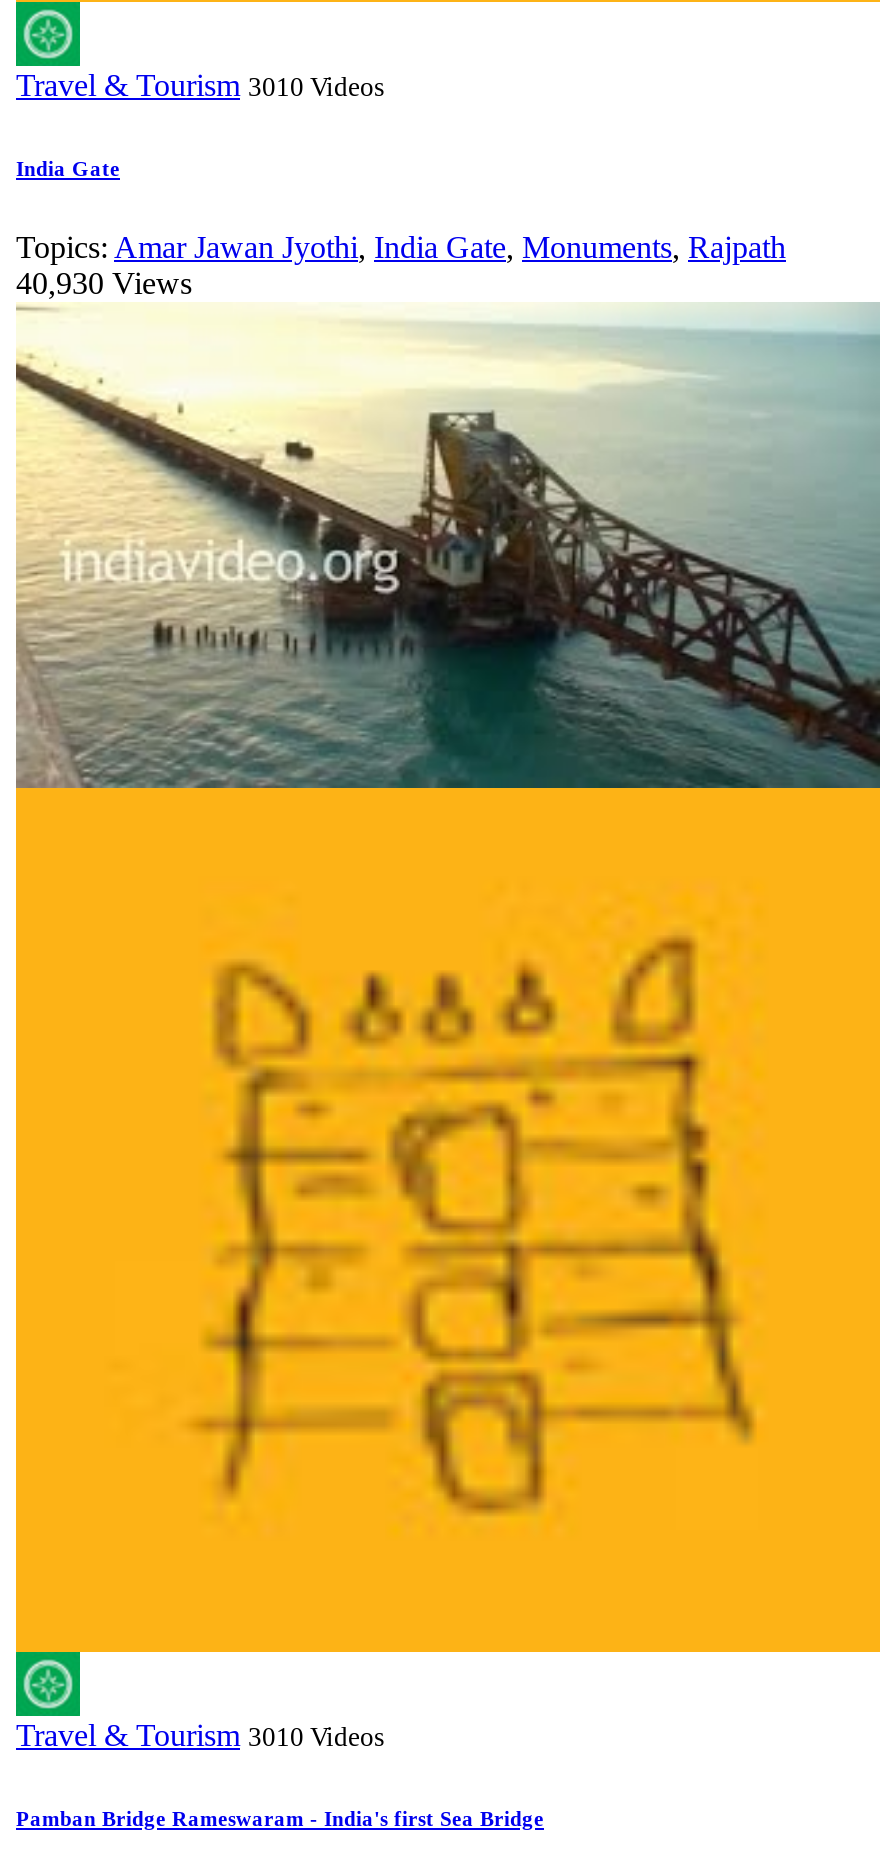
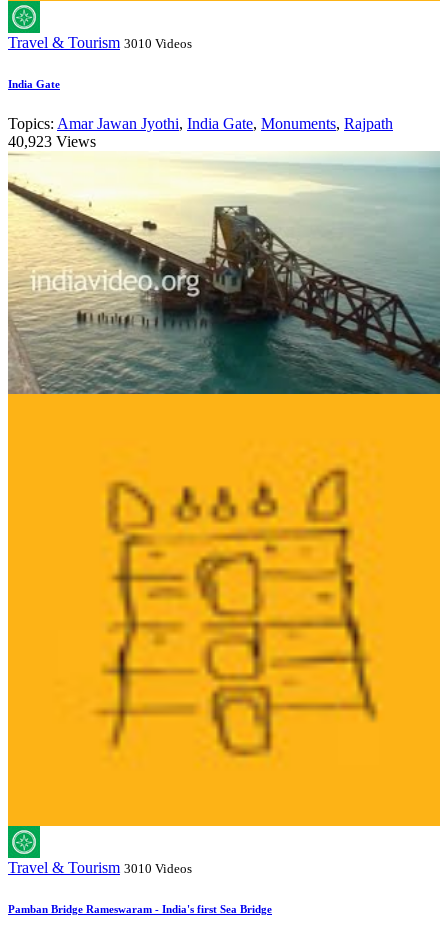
[16,267,192,301] 40,930 Views -> [8,133,96,150] 40,923 Views

